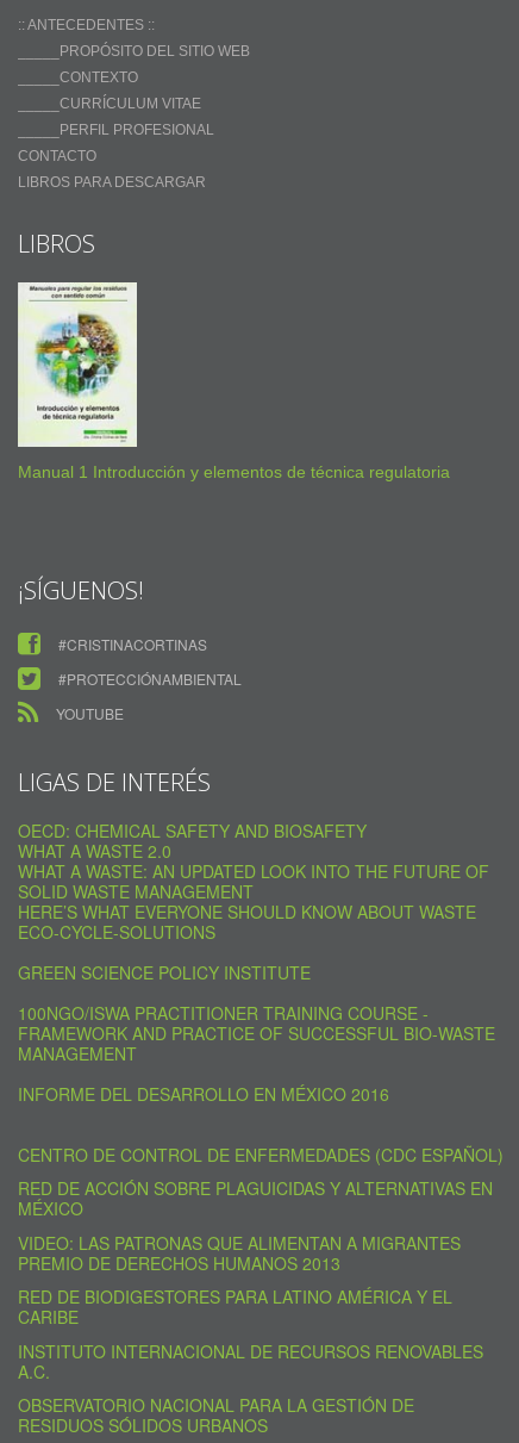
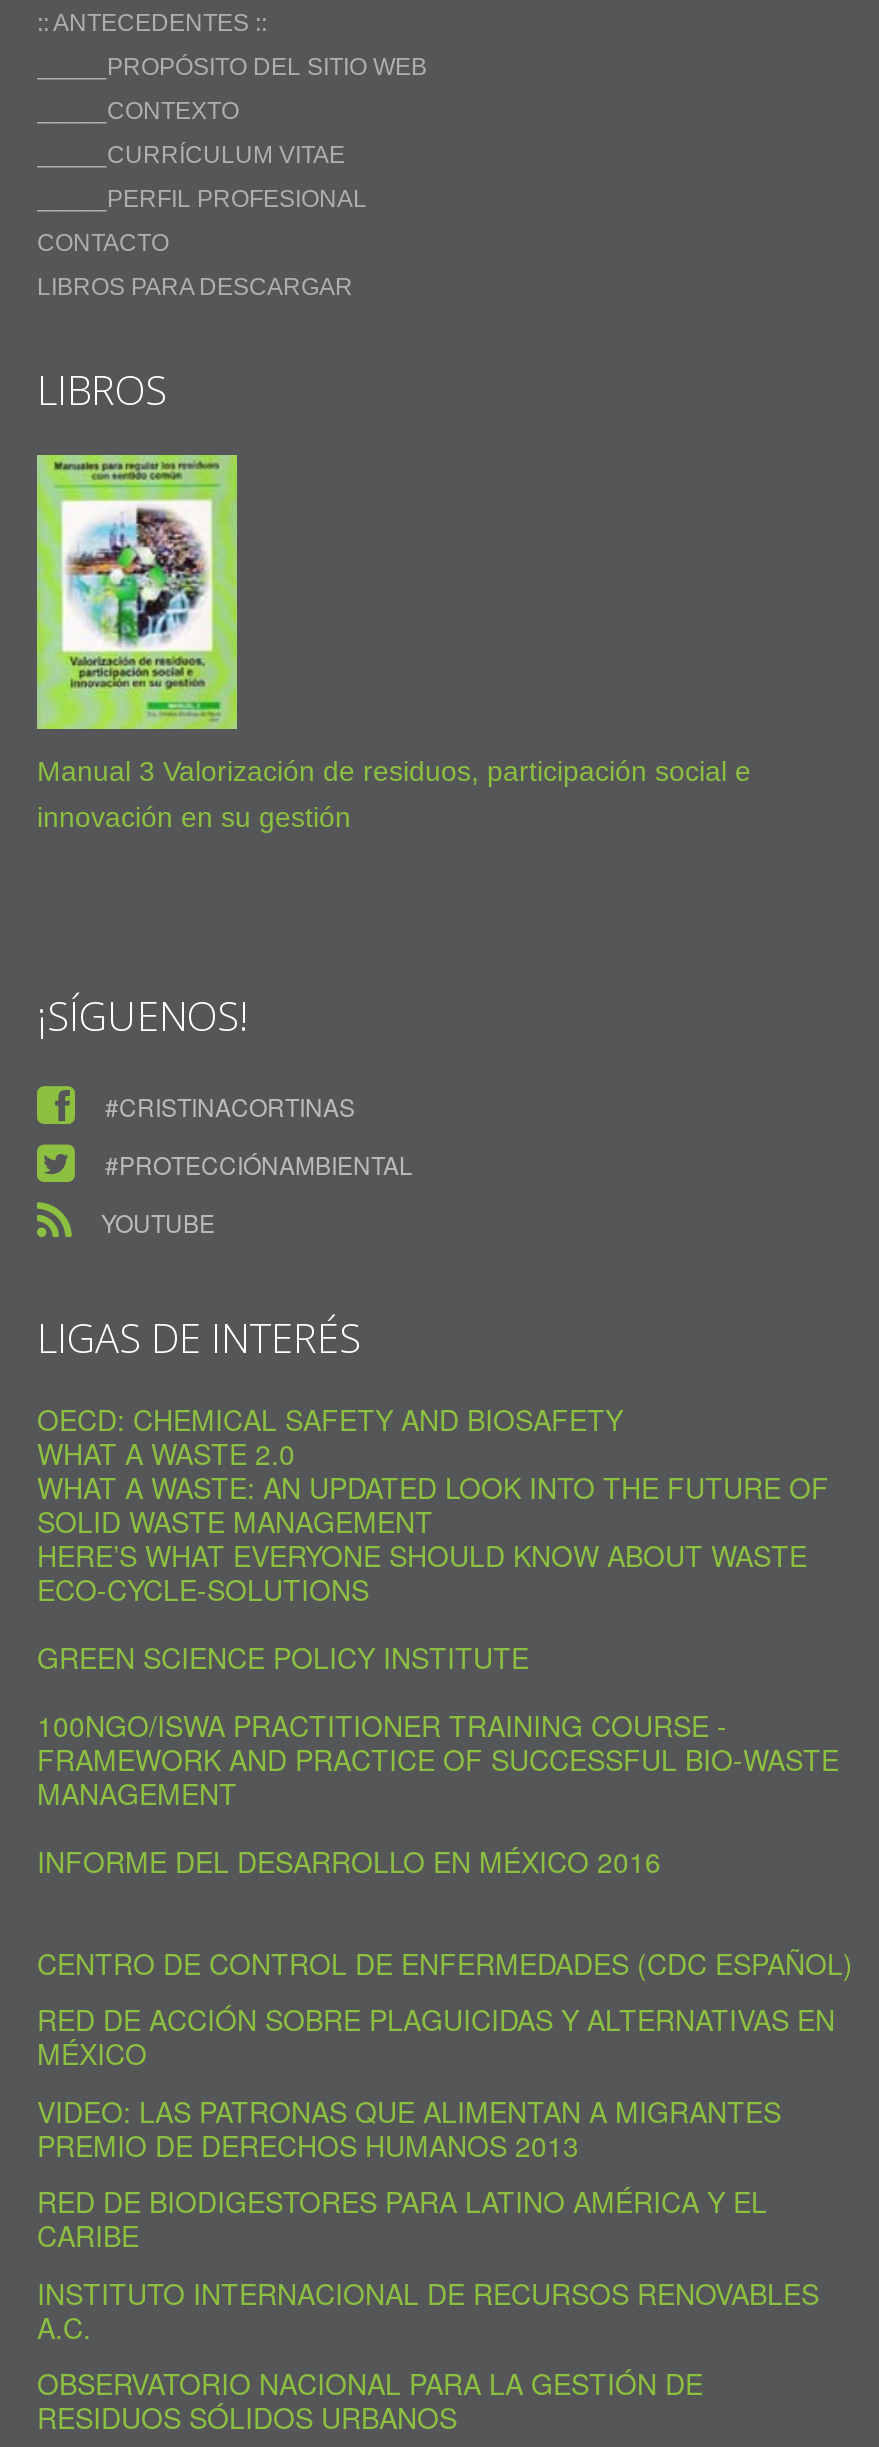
[17,281,450,481] [image] | Manual 1 Introducción y elementos de técnica regulatoria -> [35,454,751,834] [image] | Manual 3 Valorización de residuos, participación social e | innovación en su gestión

